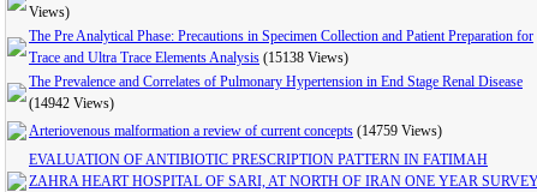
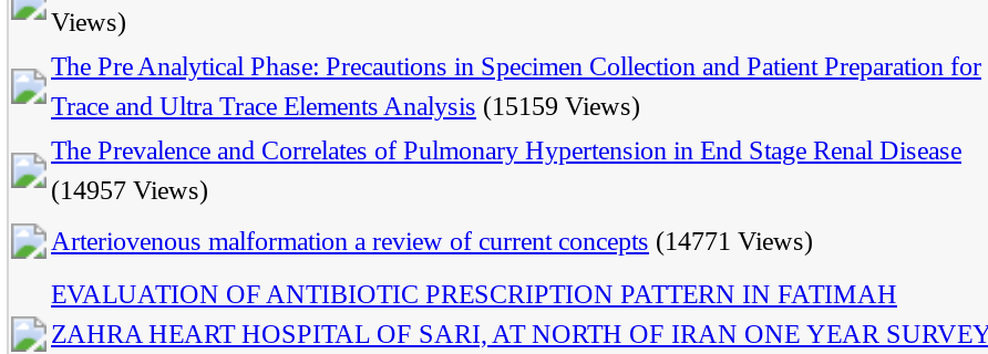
[29,49,348,66] Trace and Ultra Trace Elements Analysis (15138 Views) -> [51,91,640,122] Trace and Ultra Trace Elements Analysis (15159 Views)
[29,95,114,112] (14942 Views) -> [51,175,208,206] (14957 Views)
[29,122,442,139] Arteriovenous malformation a review of current concepts (14759 Views) -> [51,226,813,257] Arteriovenous malformation a review of current concepts (14771 Views)

